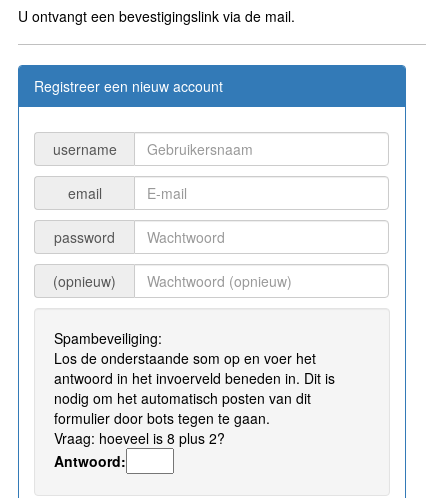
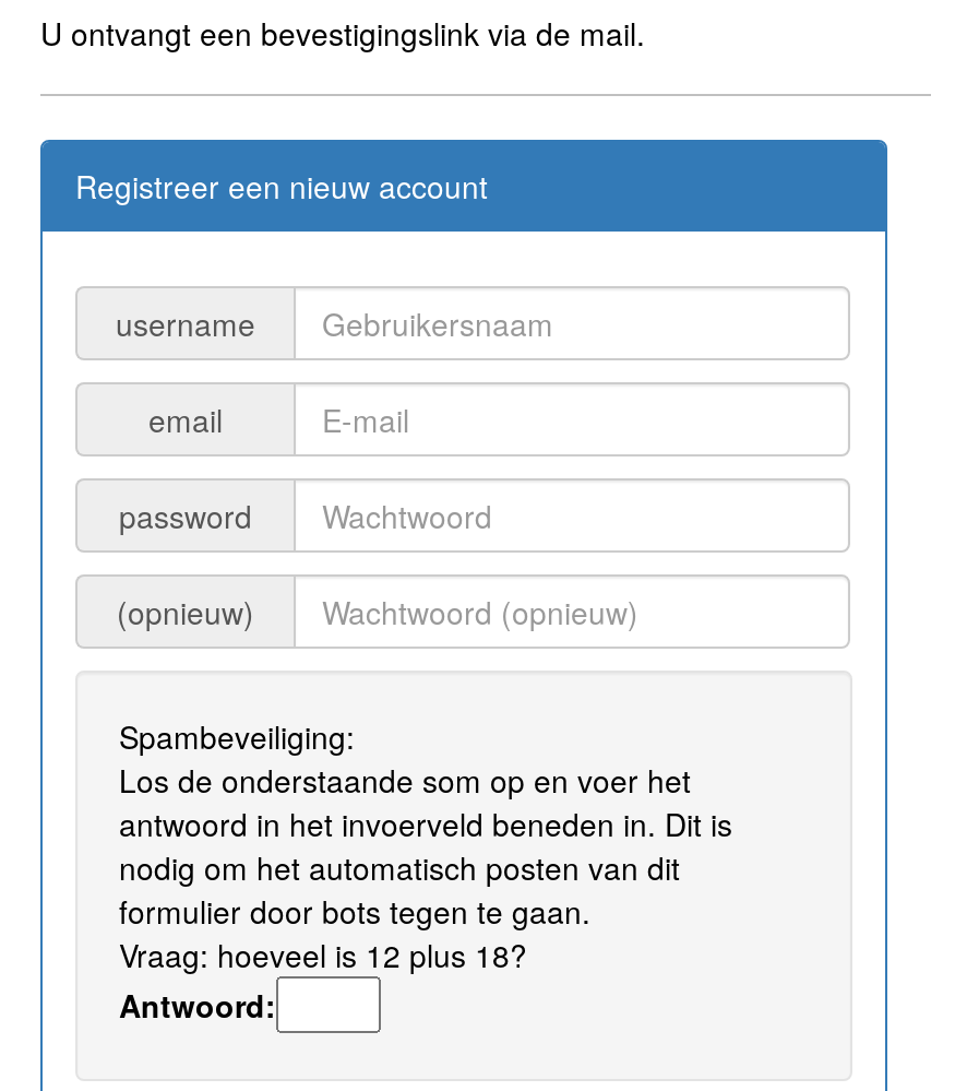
[54,428,225,448] Vraag: hoeveel is 8 plus 2? -> [119,933,527,976] Vraag: hoeveel is 12 plus 18?

